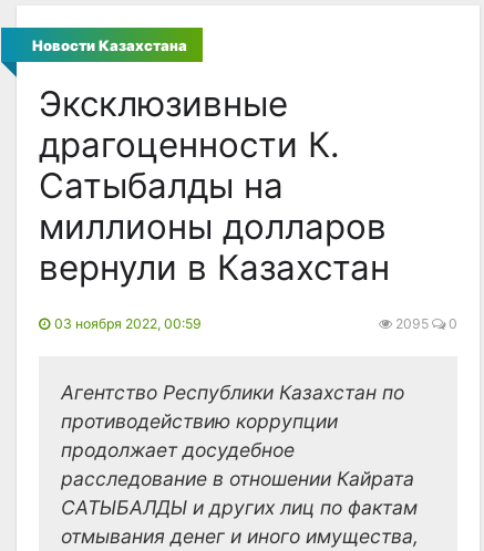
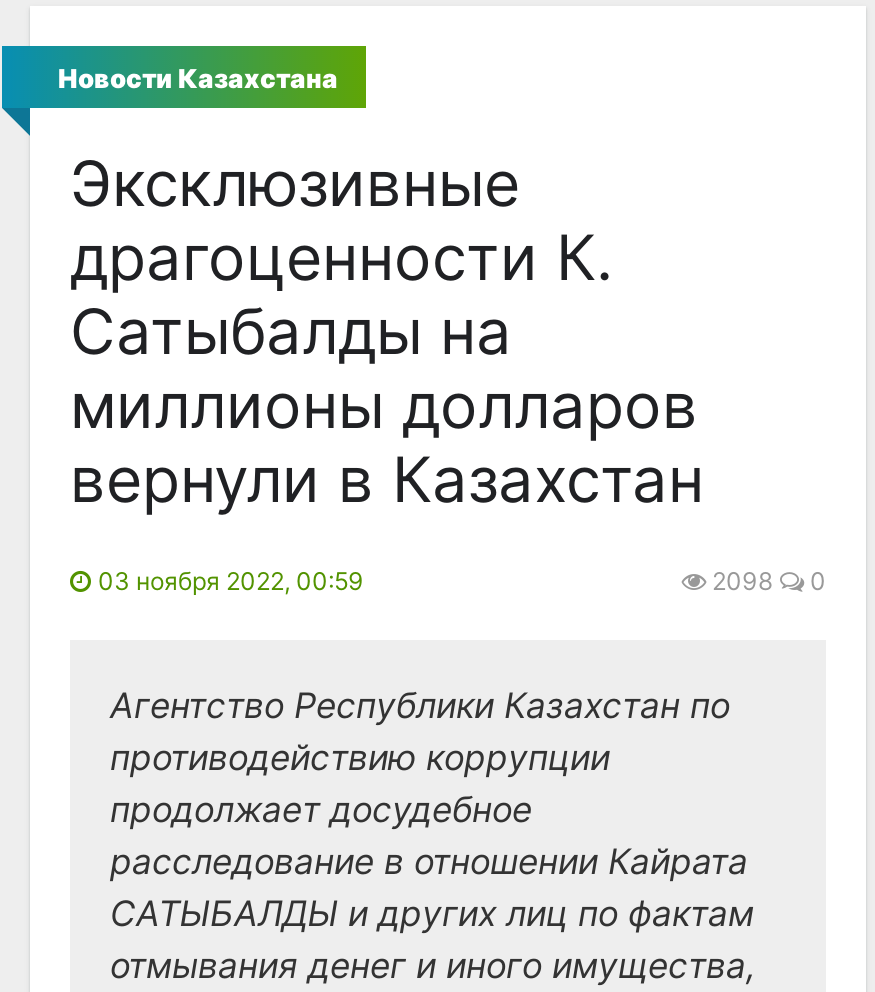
[392,316,457,332] 2095 0 -> [706,566,826,596] 2098 0

